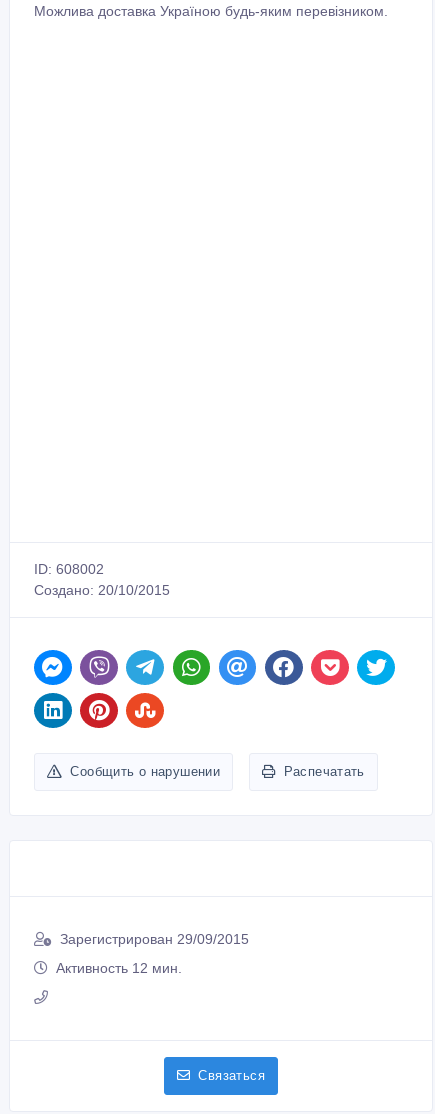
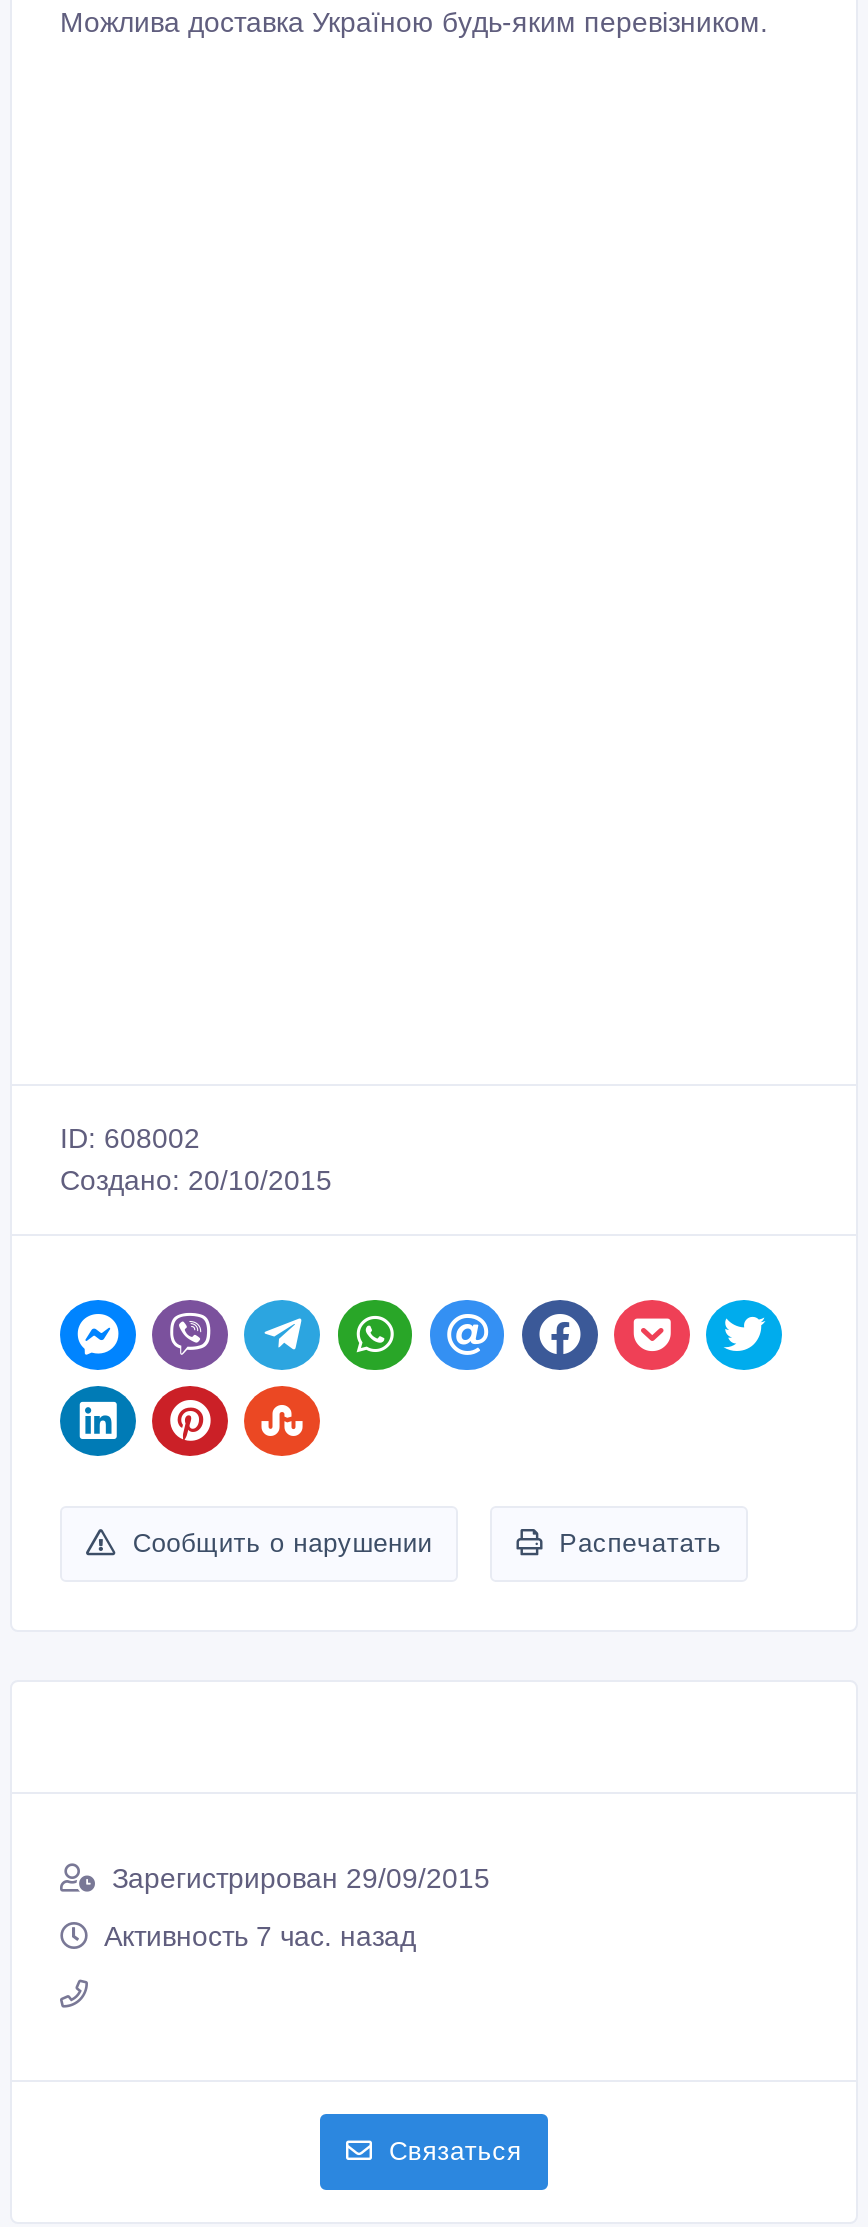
[56,960,182,976] Активность 12 мин. -> [104,1919,416,1951] Активность 7 час. назад

